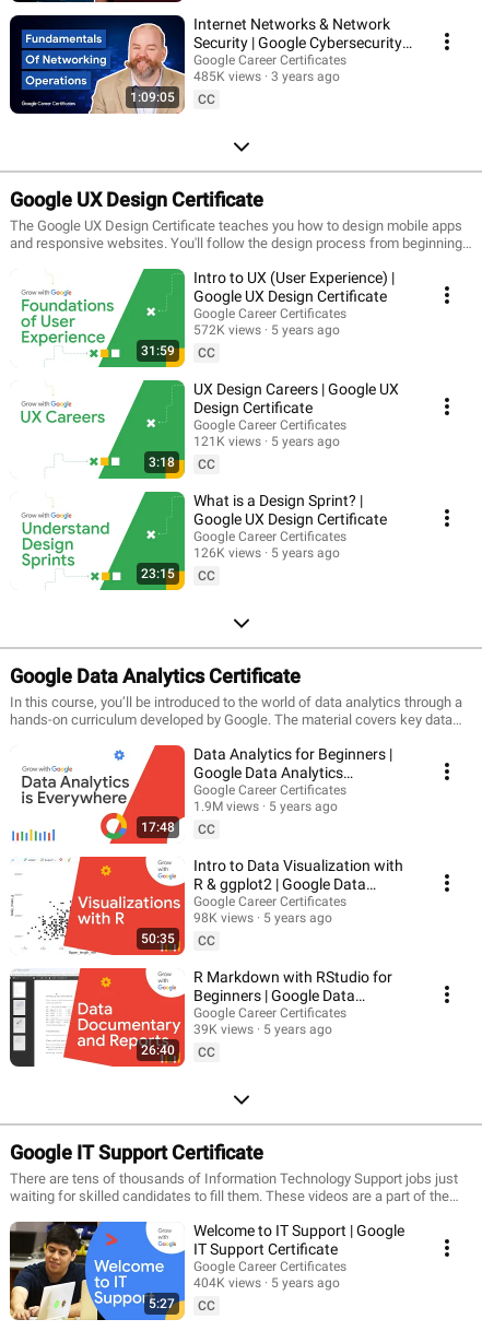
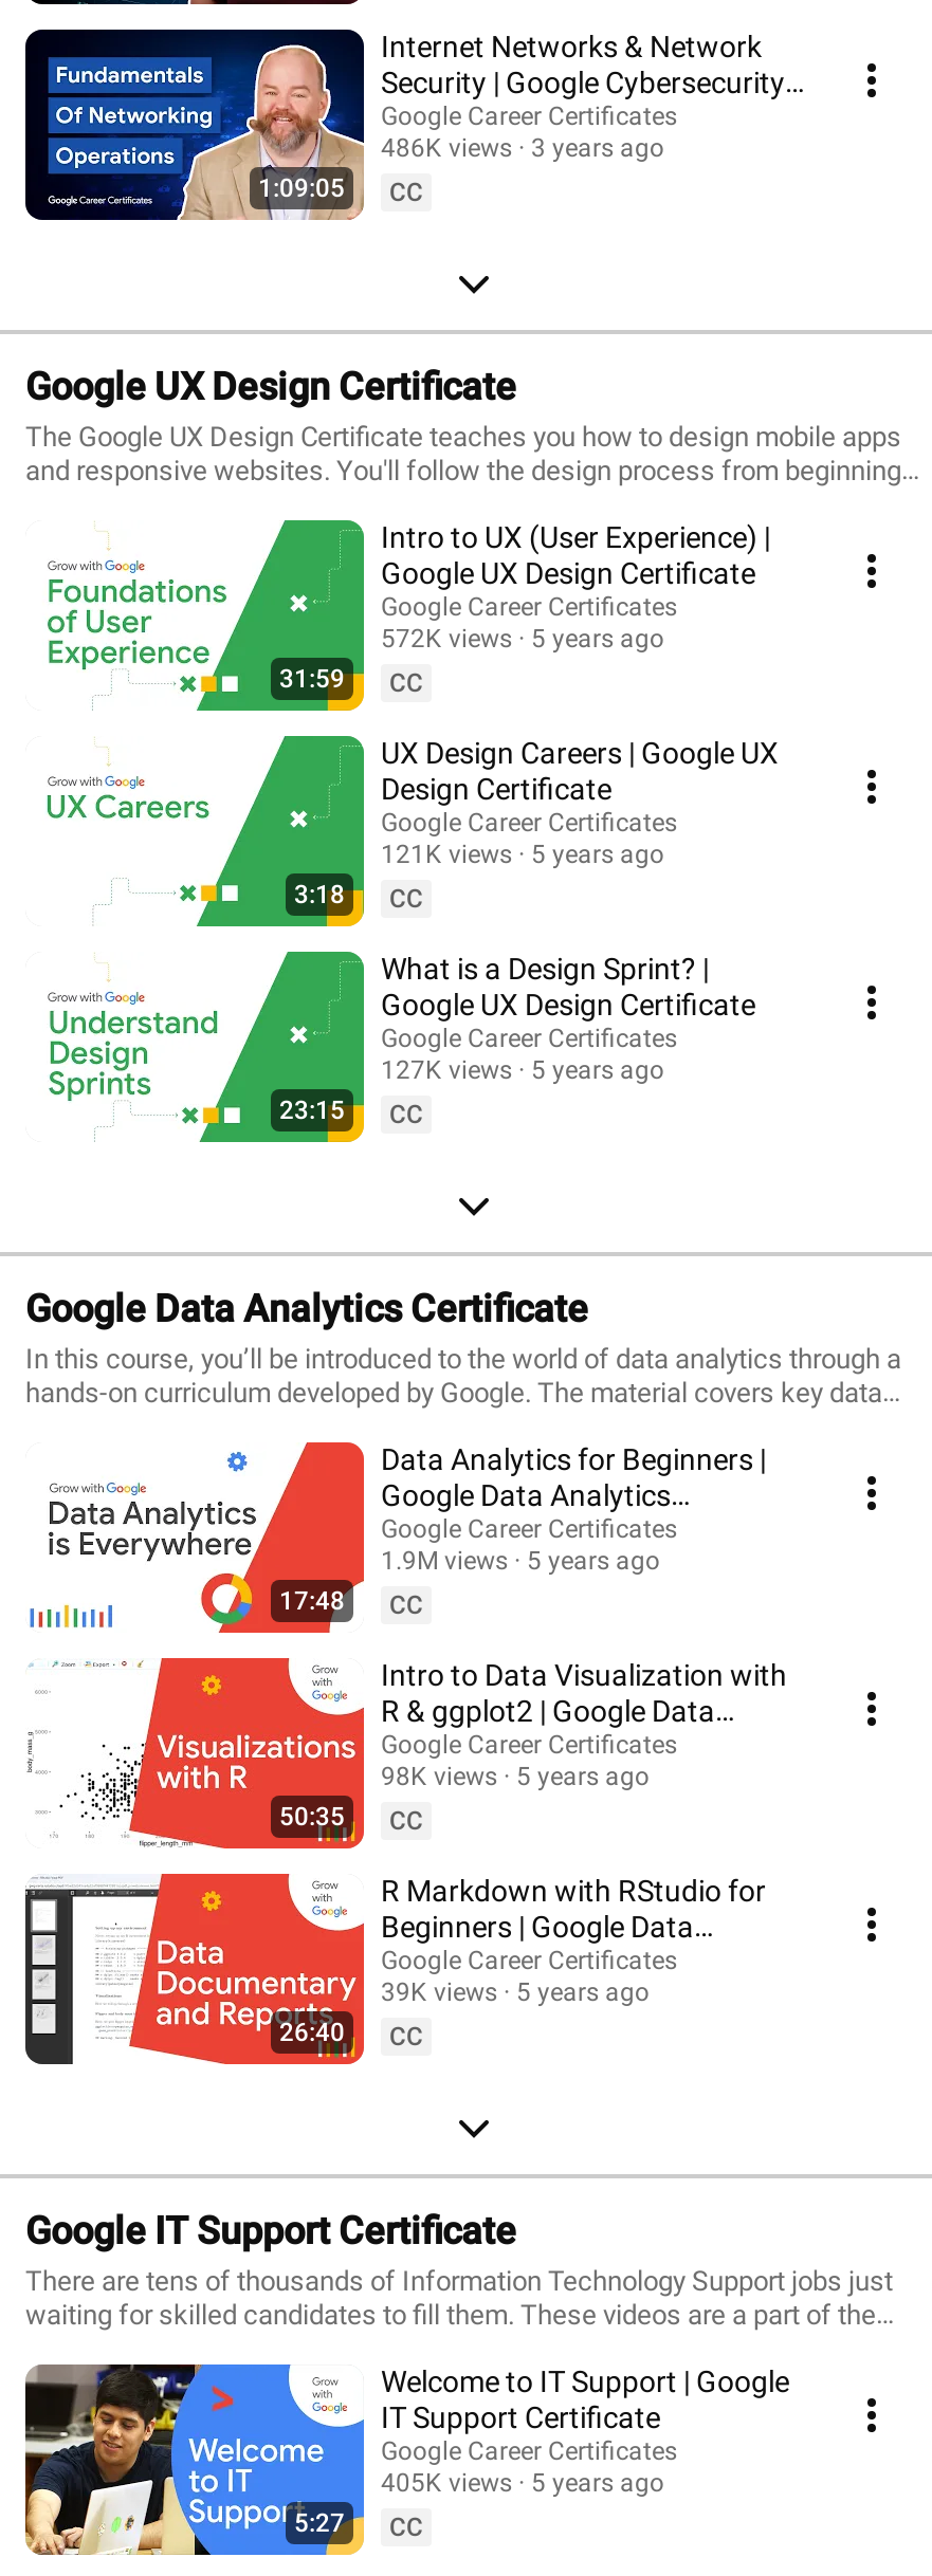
[193,68,340,84] 485K views 3 years ago -> [381,132,664,162] 486K views 3 years ago
[193,545,340,560] 126K views 5 years ago -> [381,1054,664,1084] 127K views 5 years ago
[193,1275,261,1290] 404K views -> [381,2467,512,2497] 405K views

